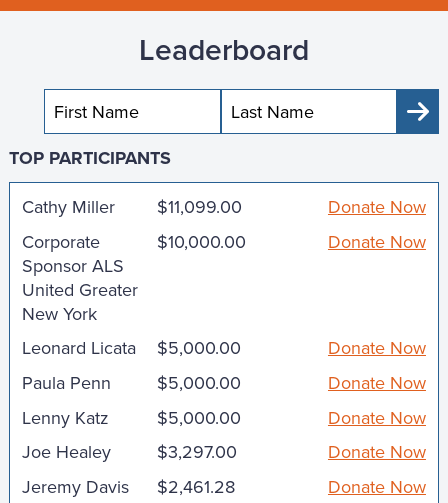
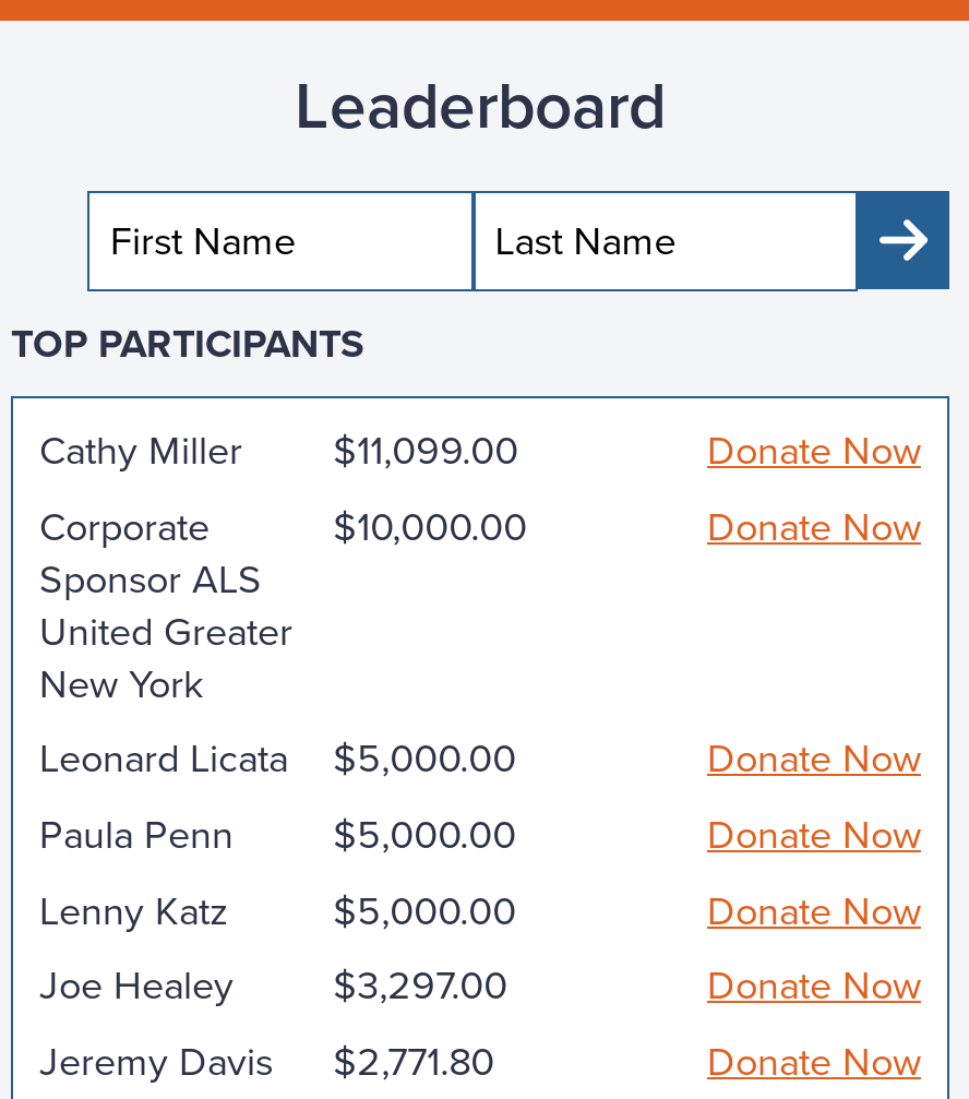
[22,474,235,499] Jeremy Davis $2,461.28 -> [39,1033,495,1090] Jeremy Davis $2,771.80

